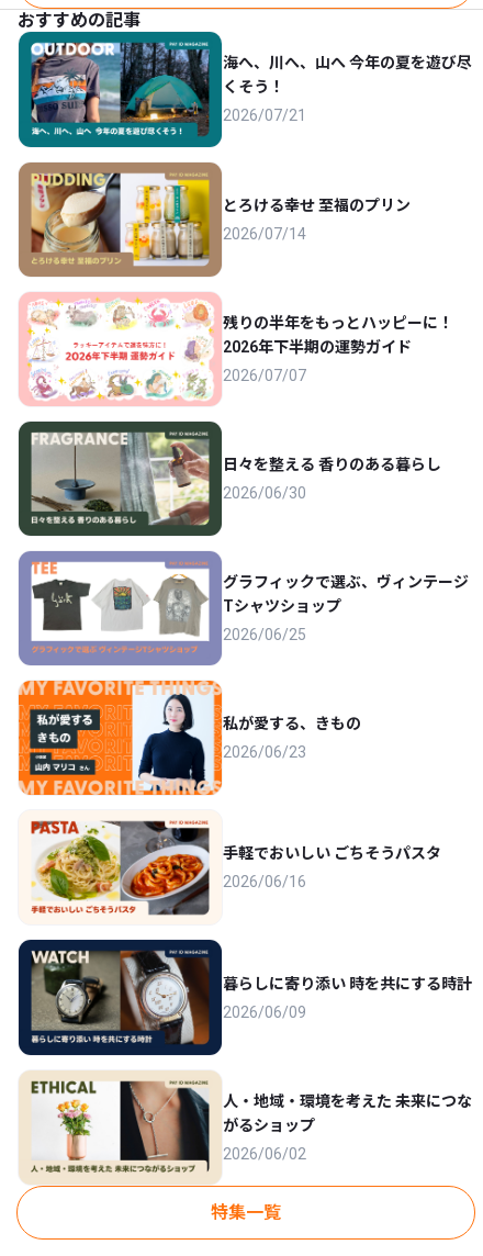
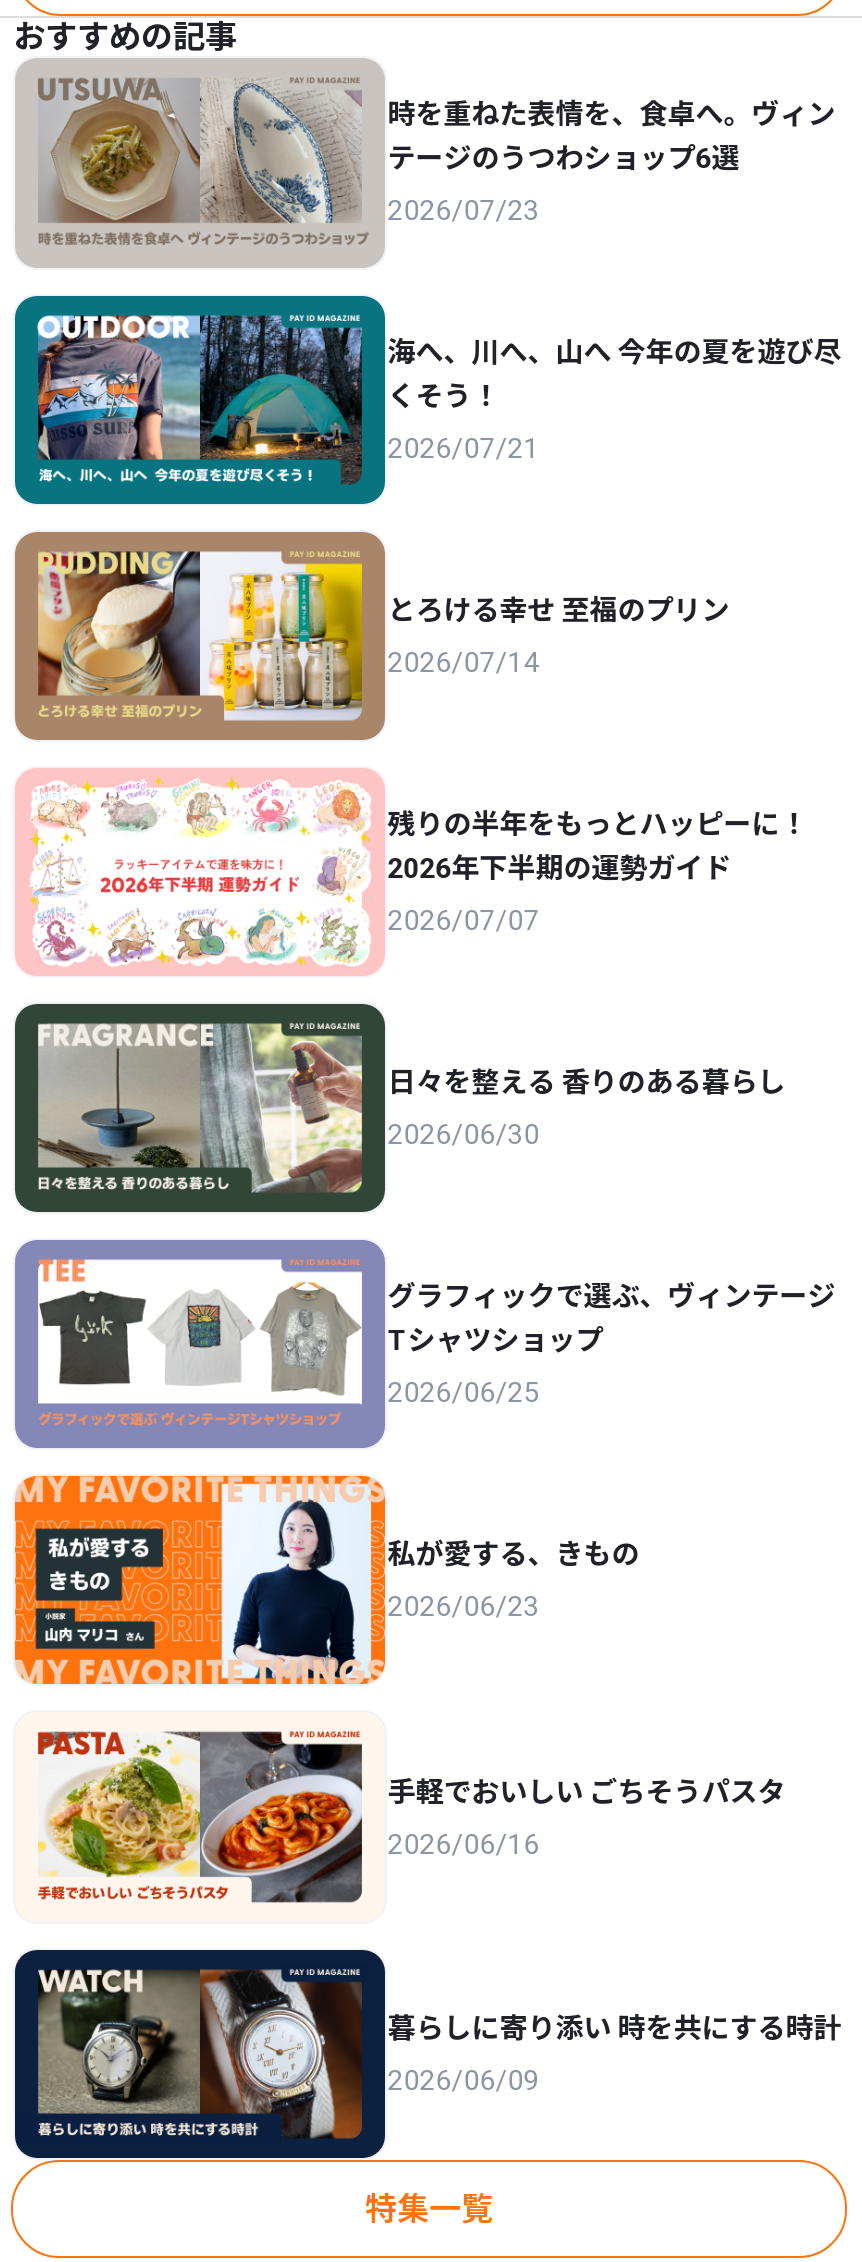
none -> [15,58,835,268] [image] | 時を重ねた表情を、食卓へ。ヴィン | テージのうつわショップ6選 | 2026/07/23
moved [29,42,472,1021] -> [33,312,841,2095]: [image] | 海へ、川へ、山へ 今年の夏を遊び尽 | くそう！ | ... | 暮らしに寄り添い 時を共にする時計 | 2026/06/09
[19,1070,472,1186] [image] | 人・地域・環境を考えた 未来につな | がるショップ | 2026/06/02 -> none

